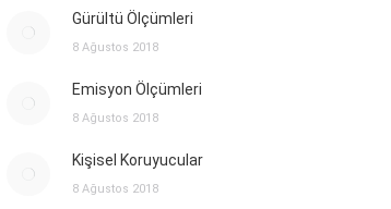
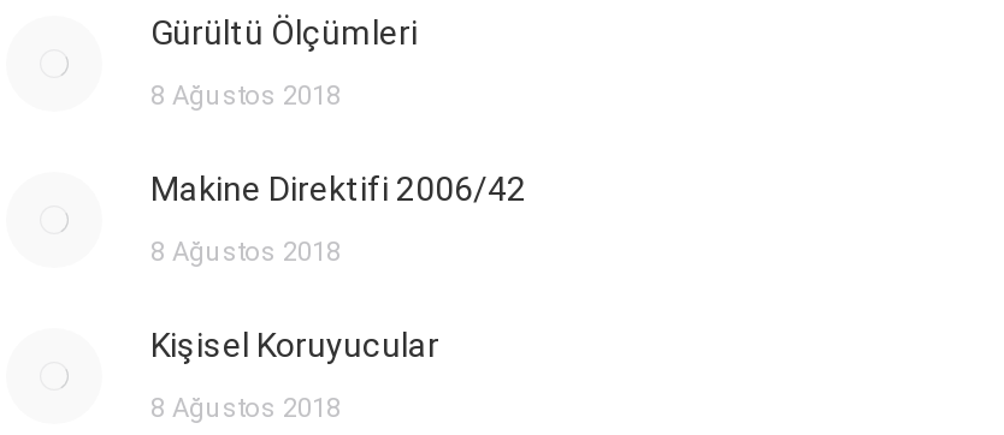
[72,81,202,98] Emisyon Ölçümleri -> [150,169,526,208] Makine Direktifi 2006/42

